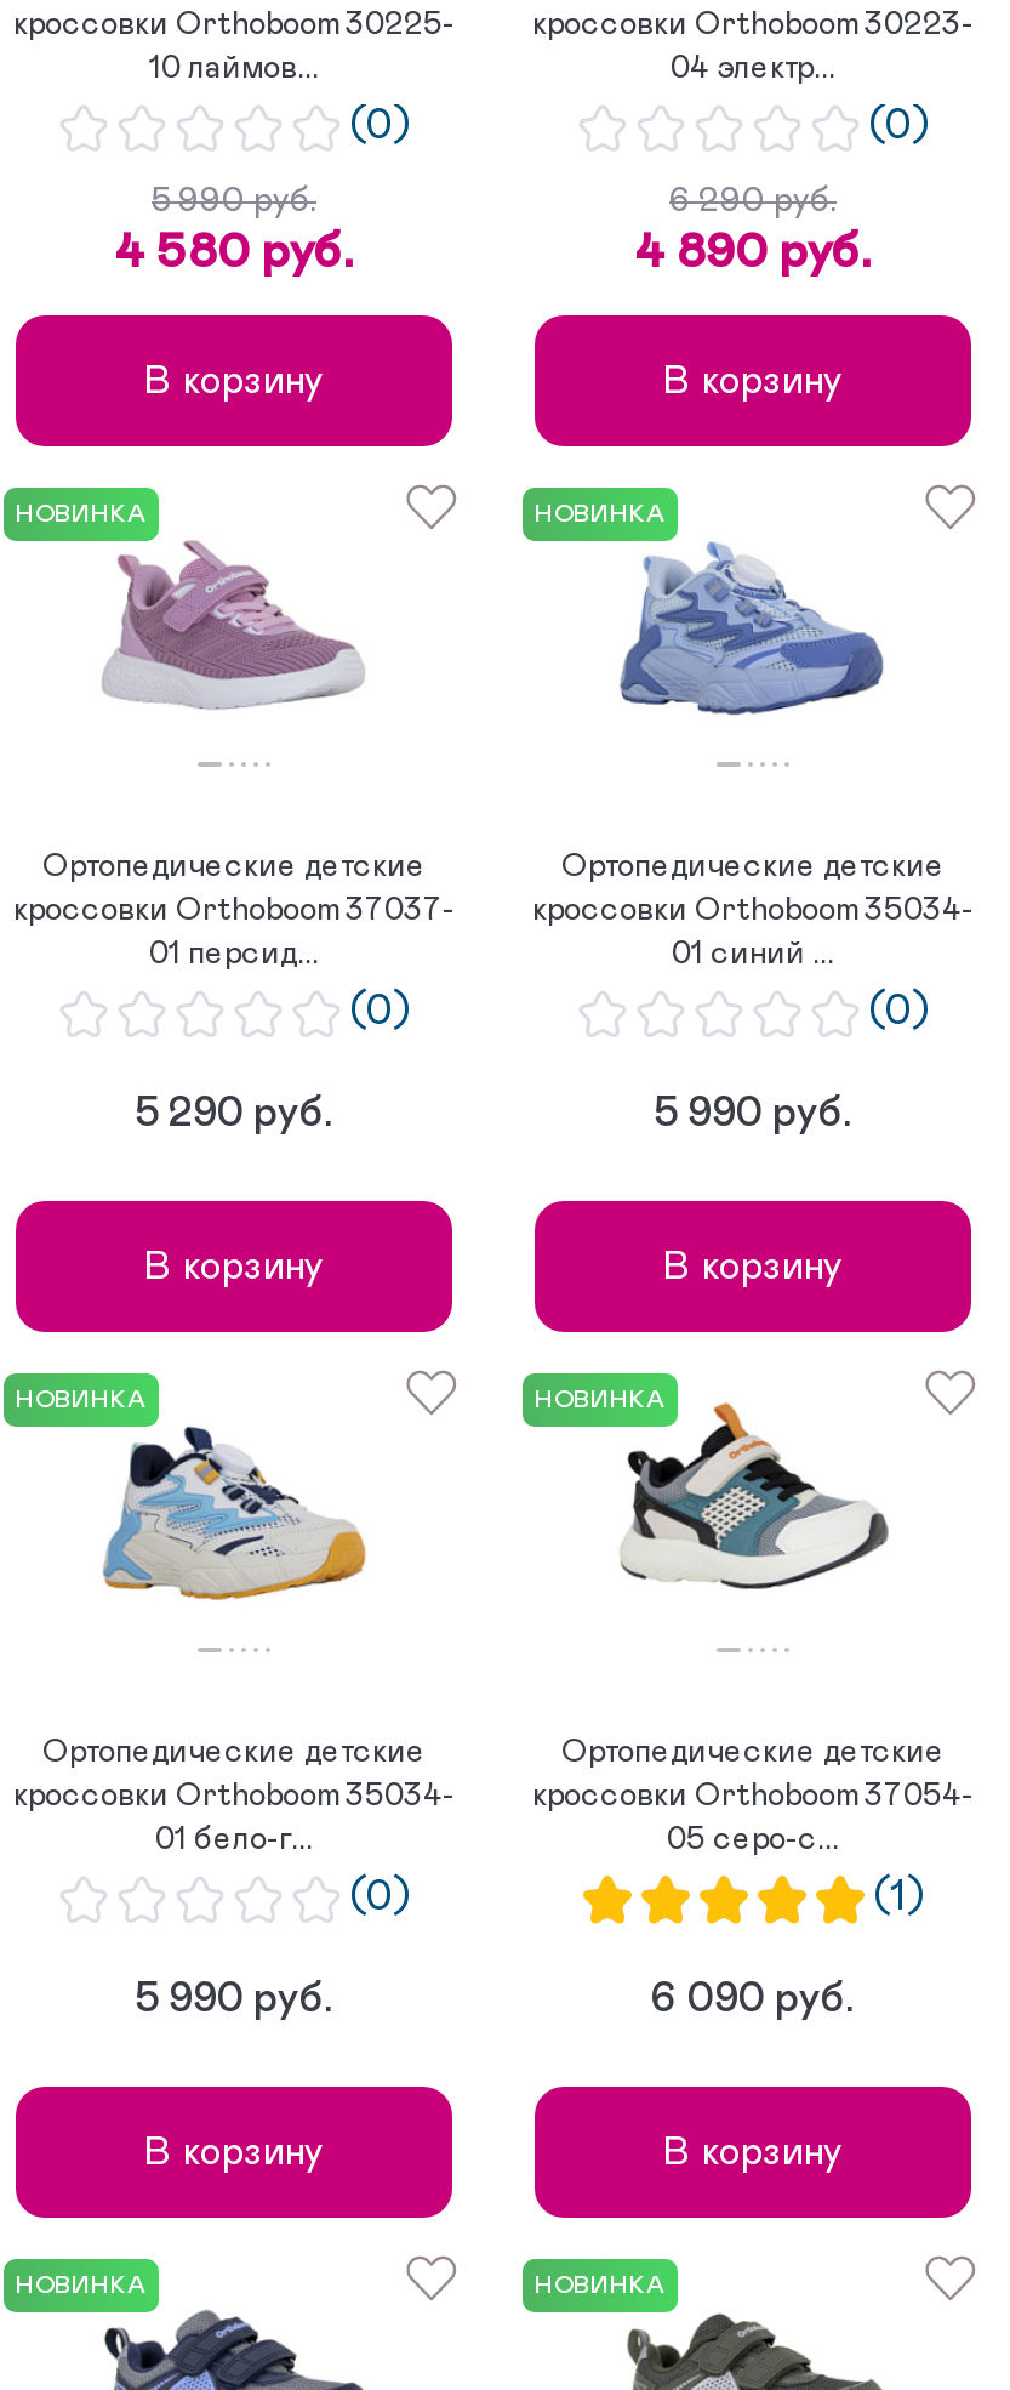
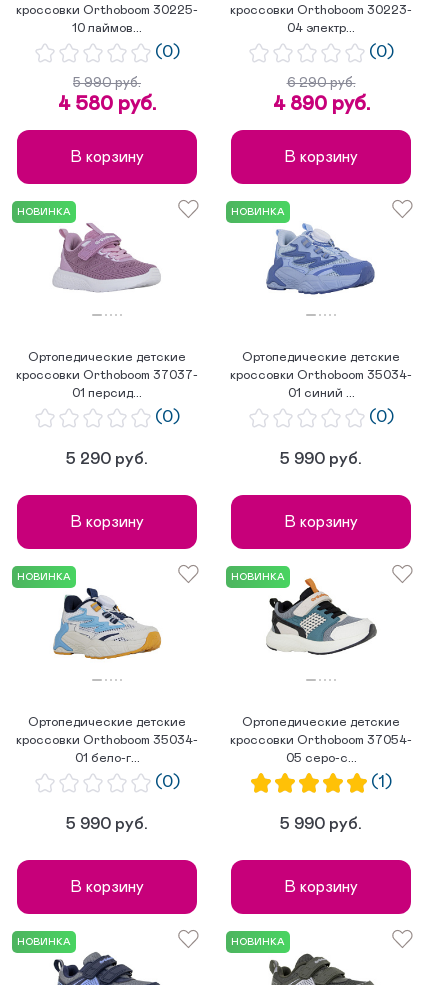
[651,1979,855,2020] 6 090 руб. -> [280,815,362,832] 5 990 руб.

